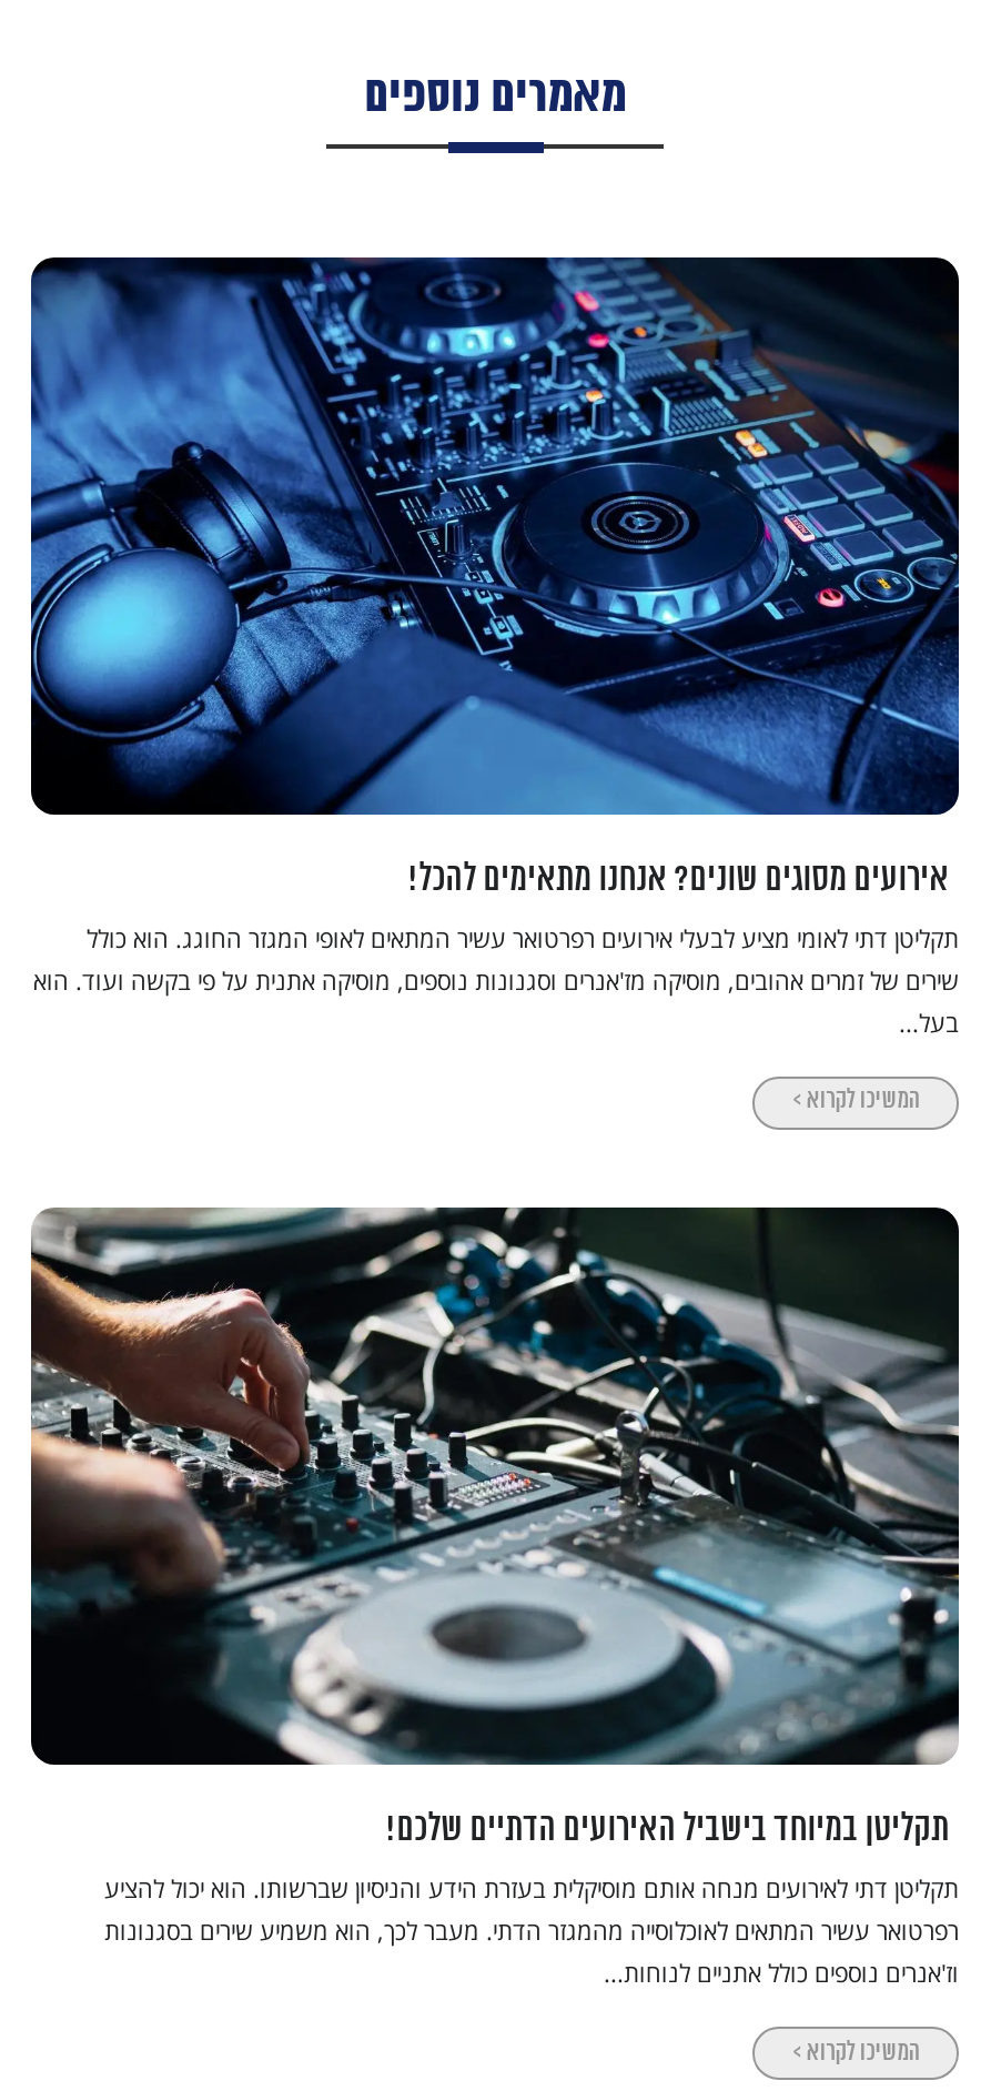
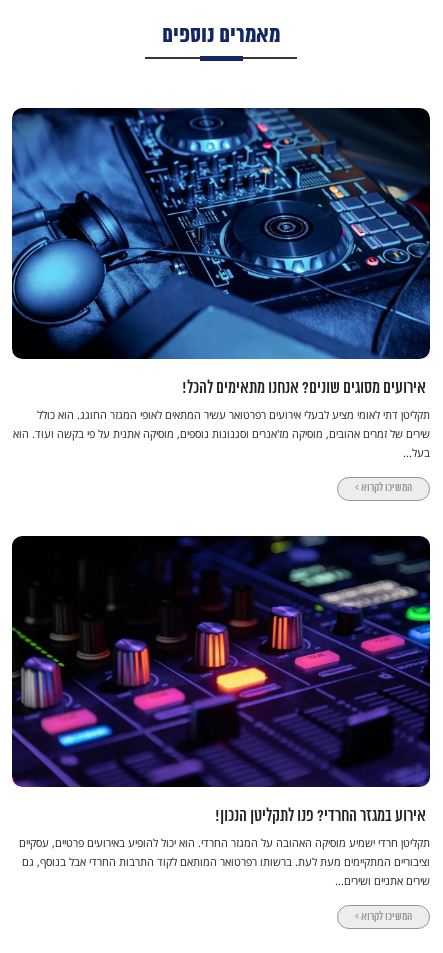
[29,1205,961,1851] [image] | תקליטן במיוחד בישביל האירועים הדתיים שלכם! -> [11,535,431,826] [image] | אירוע במגזר החרדי? פנו לתקליטן הנכון!
[104,1871,959,1988] תקליטן דתי לאירועים מנחה אותם מוסיקלית בעזרת הידע והניסיון שברשותו. הוא יכול להציע | רפרטואר עשיר המתאים לאוכלוסייה מהמגזר הדתי. מעבר לכך, הוא משמיע שירים בסגנונות | וז'אנרים נוספים כולל אתניים לנוחות... -> [19,835,430,888] תקליטן חרדי ישמיע מוסיקה האהובה על המגזר החרדי. הוא יכול להופיע באירועים פרטיים, עסקיים | וציבוריים המתקיימים מעת לעת. ברשותו רפרטואר המותאם לקוד התרבות החרדי אבל בנוסף, גם | שירים אתניים ושירים...

